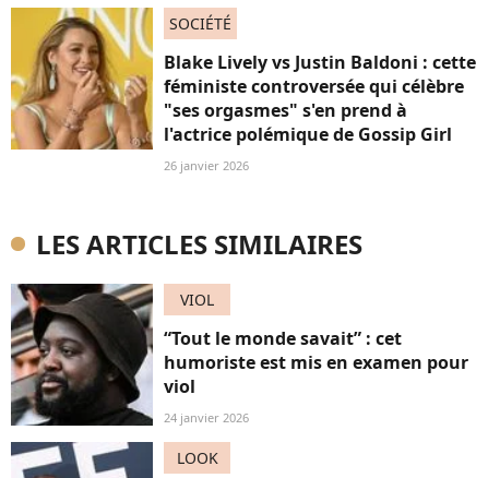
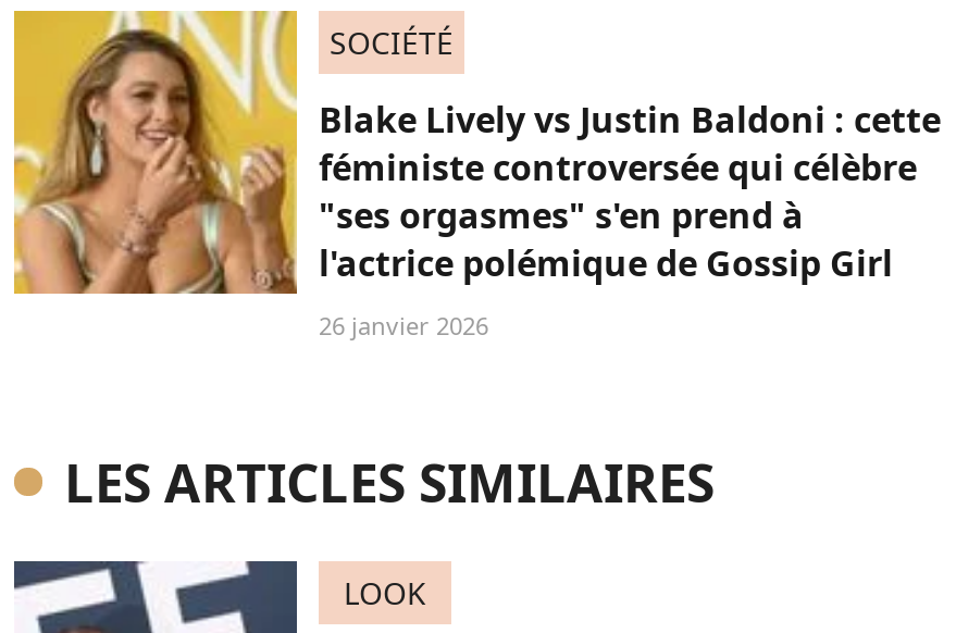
[10,283,468,427] [image] | VIOL | “Tout le monde savait” : cet | humoriste est mis en examen pour | viol | 24 janvier 2026 -> none

